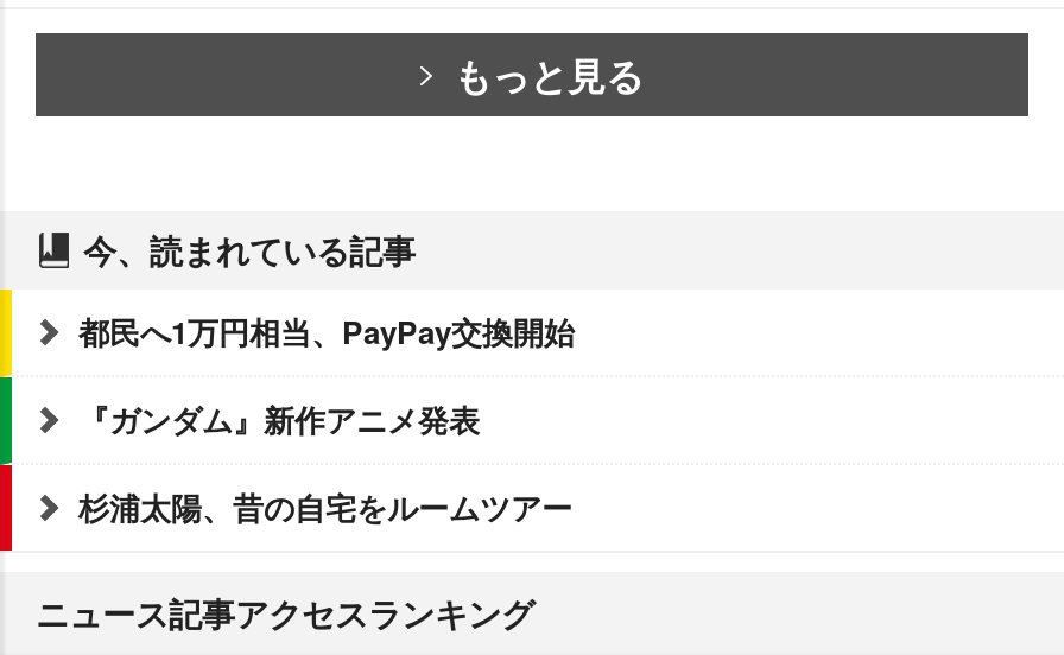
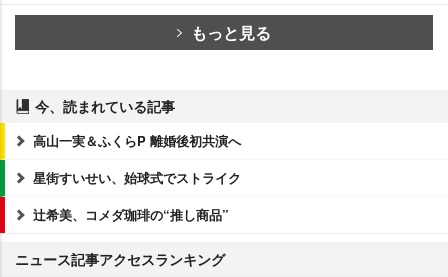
[78,308,575,353] 都民へ1万円相当、PayPay交換開始 -> [33,131,241,150] 高山一実＆ふくらP 離婚後初共演へ
[78,395,480,440] 『ガンダム』新作アニメ発表 -> [33,168,241,187] 星街すいせい、始球式でストライク
[78,483,572,528] 杉浦太陽、昔の自宅をルームツアー -> [33,205,229,224] 辻希美、コメダ珈琲の“推し商品”

